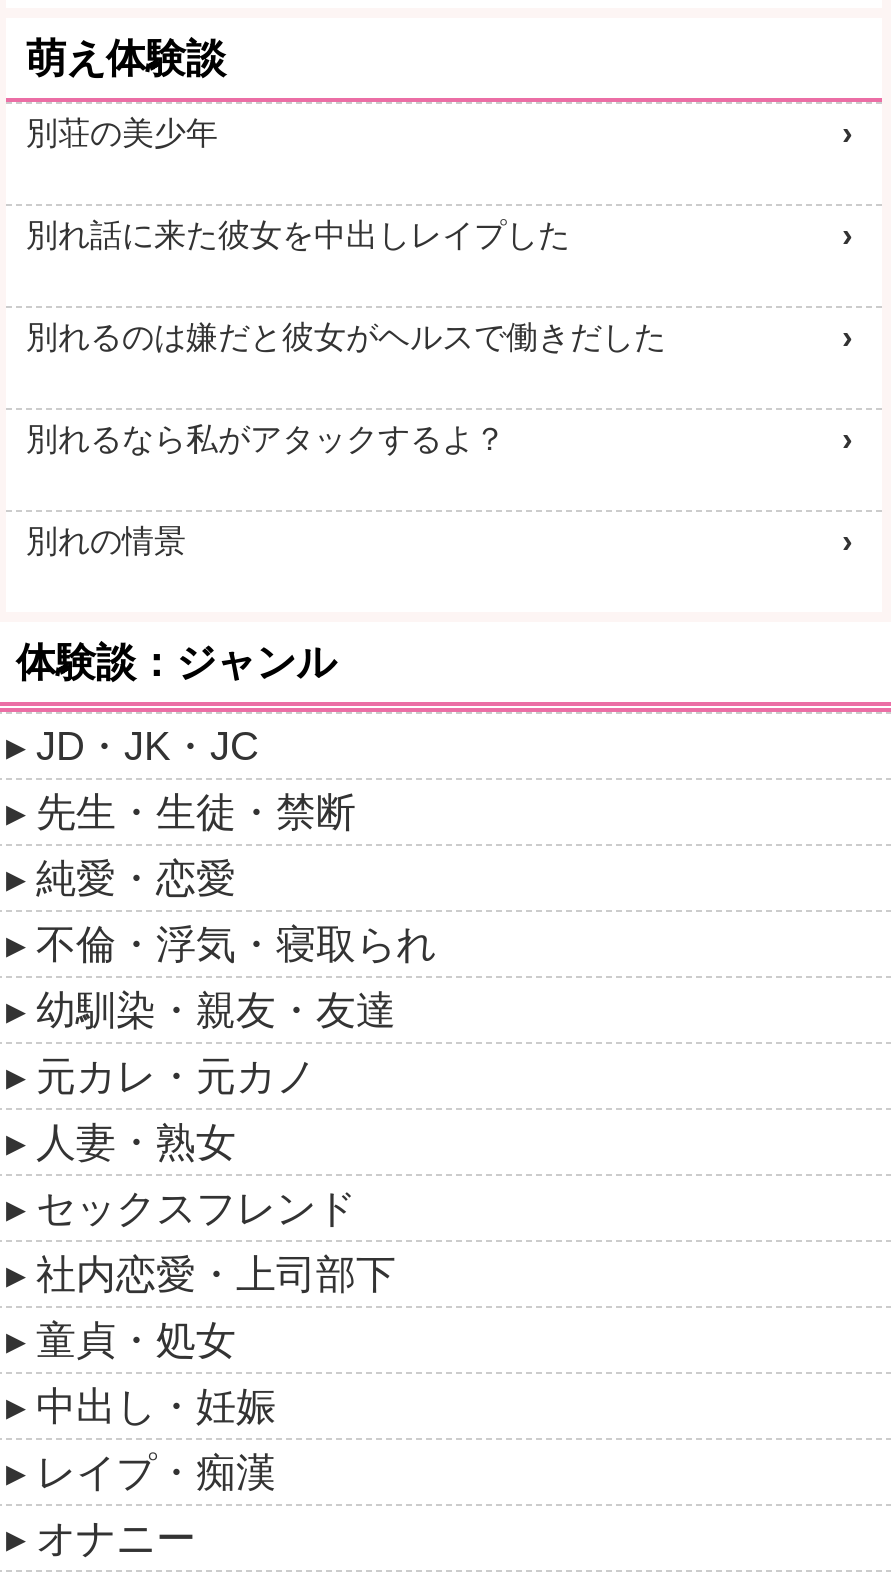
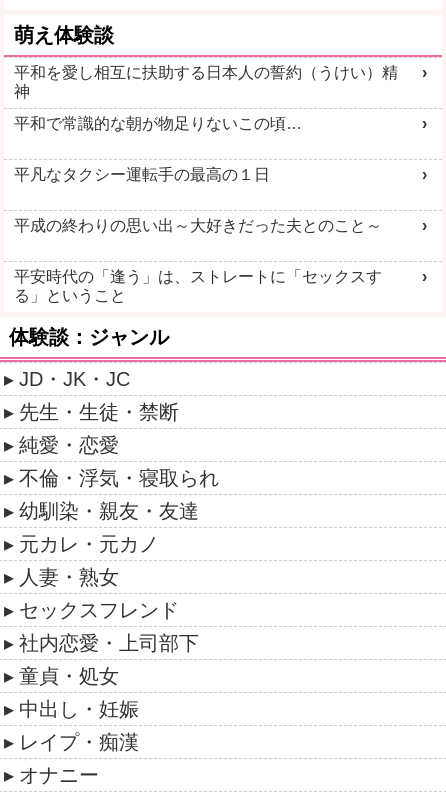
[26,116,218,150] 別荘の美少年 -> [14,64,398,100] 平和を愛し相互に扶助する日本人の誓約（うけい）精 | 神
[26,218,570,252] 別れ話に来た彼女を中出しレイプした -> [14,115,302,132] 平和で常識的な朝が物足りないこの頃…
[26,320,666,354] 別れるのは嫌だと彼女がヘルスで働きだした -> [14,166,270,183] 平凡なタクシー運転手の最高の１日
[26,422,506,456] 別れるなら私がアタックするよ？ -> [14,217,382,234] 平成の終わりの思い出～大好きだった夫とのこと～
[26,524,186,558] 別れの情景 -> [14,268,382,304] 平安時代の「逢う」は、ストレートに「セックスす | る」ということ

